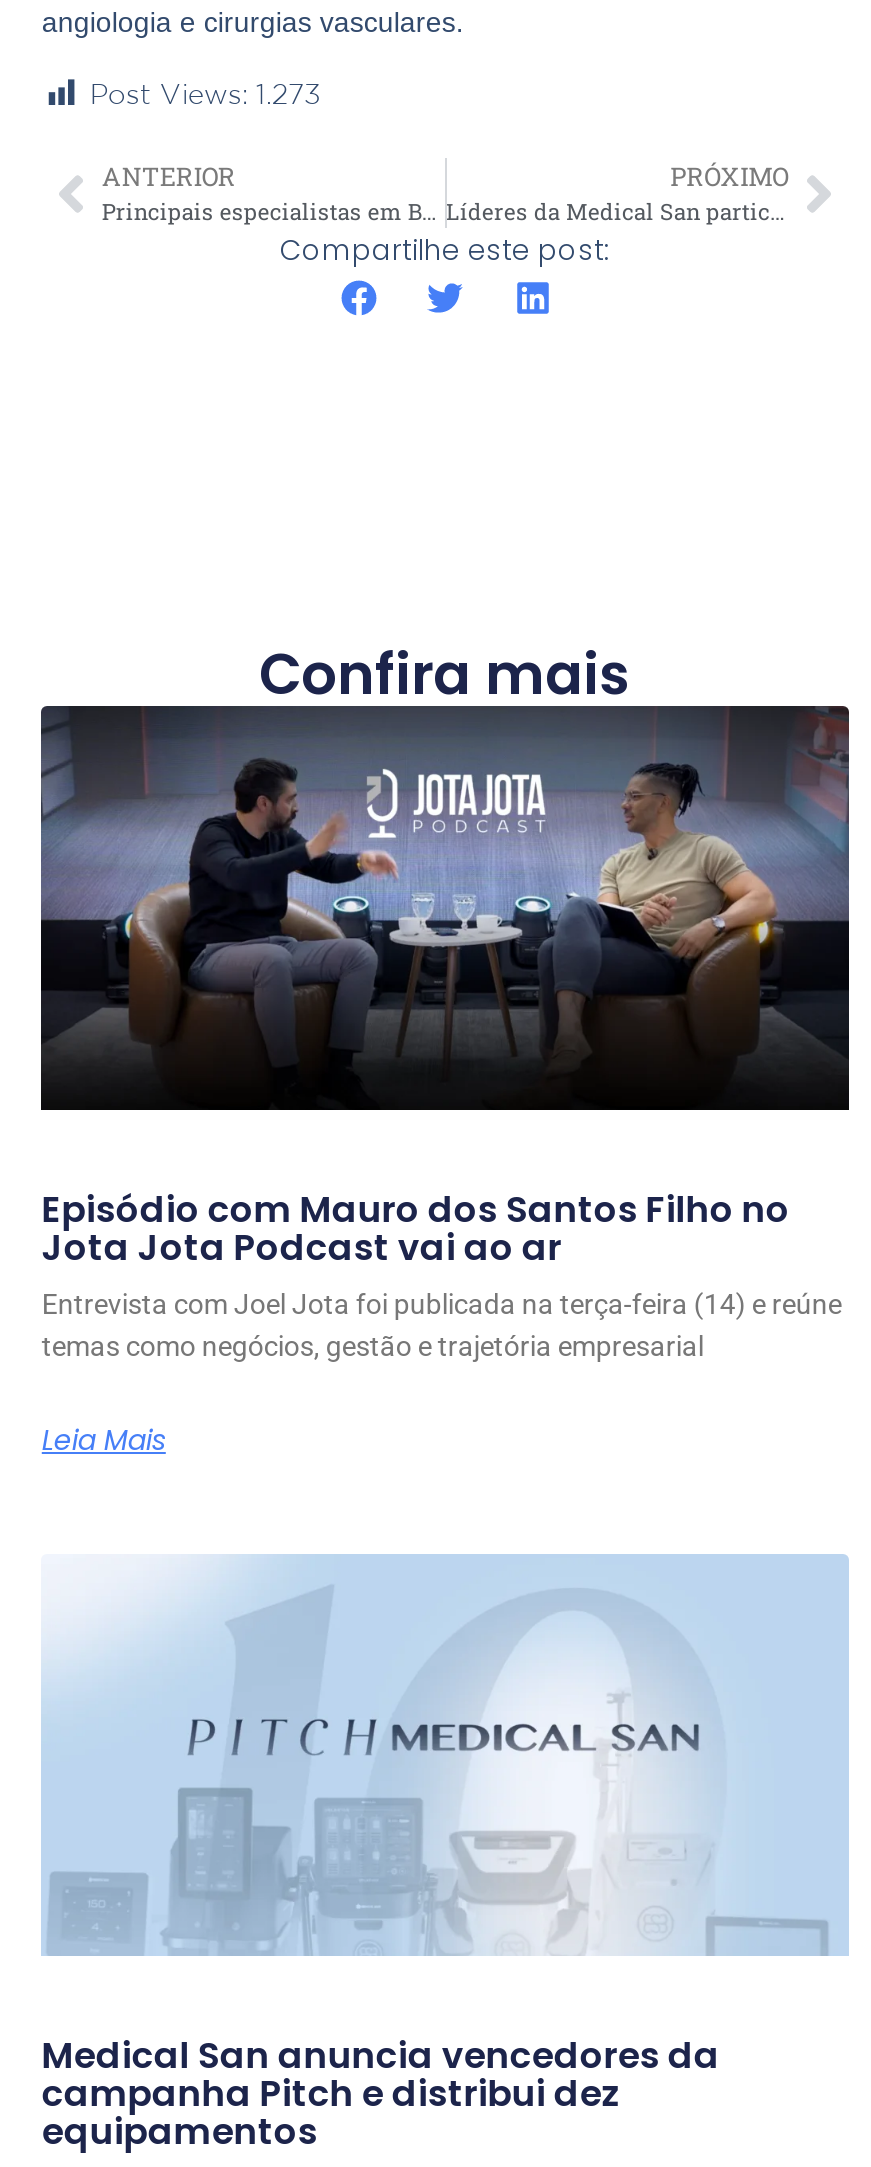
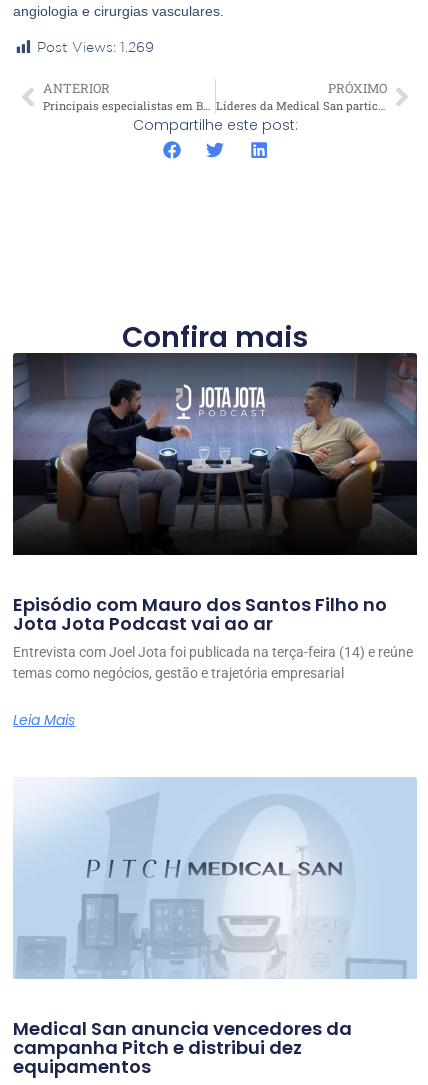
[90,84,322,108] Post Views: 1.273 -> [37,42,154,54] Post Views: 1.269

